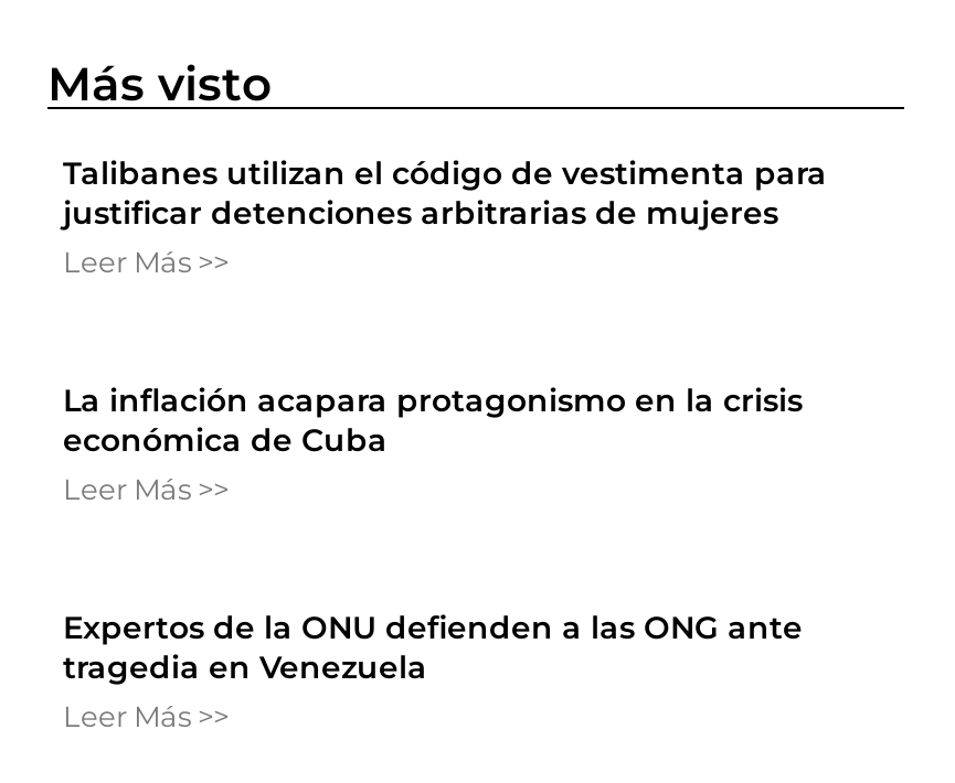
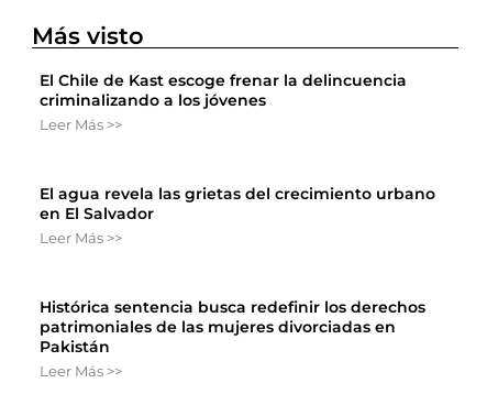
[63,154,827,233] Talibanes utilizan el código de vestimenta para | justificar detenciones arbitrarias de mujeres -> [40,71,407,110] El Chile de Kast escoge frenar la delincuencia | criminalizando a los jóvenes
[63,381,803,460] La inflación acapara protagonismo en la crisis | económica de Cuba -> [40,184,435,224] El agua revela las grietas del crecimiento urbano | en El Salvador
[63,608,803,687] Expertos de la ONU defienden a las ONG ante | tragedia en Venezuela -> [40,297,425,357] Histórica sentencia busca redefinir los derechos | patrimoniales de las mujeres divorciadas en | Pakistán

